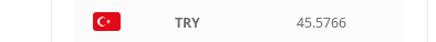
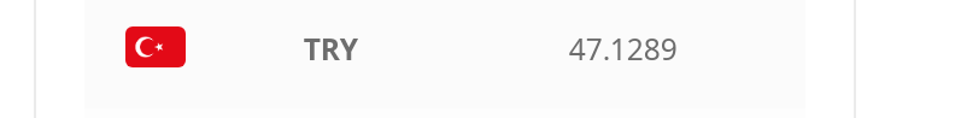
[296,14,346,32] 45.5766 -> [569,30,677,71] 47.1289

